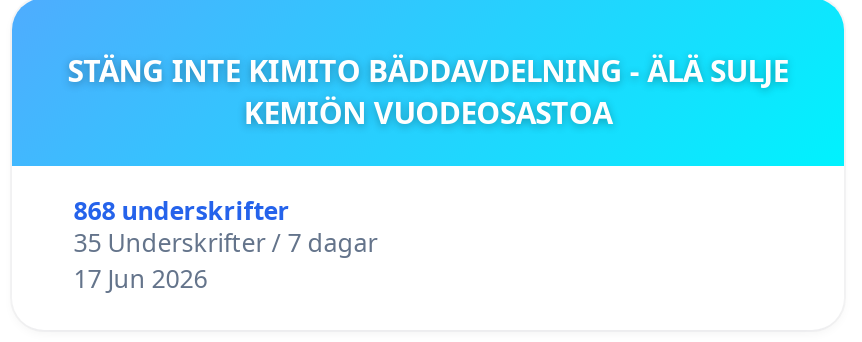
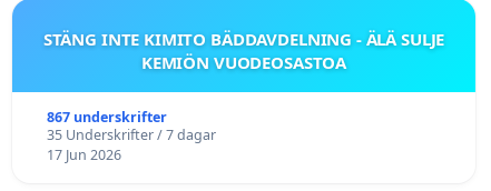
[74,193,290,227] 868 underskrifter -> [47,107,167,126] 867 underskrifter

